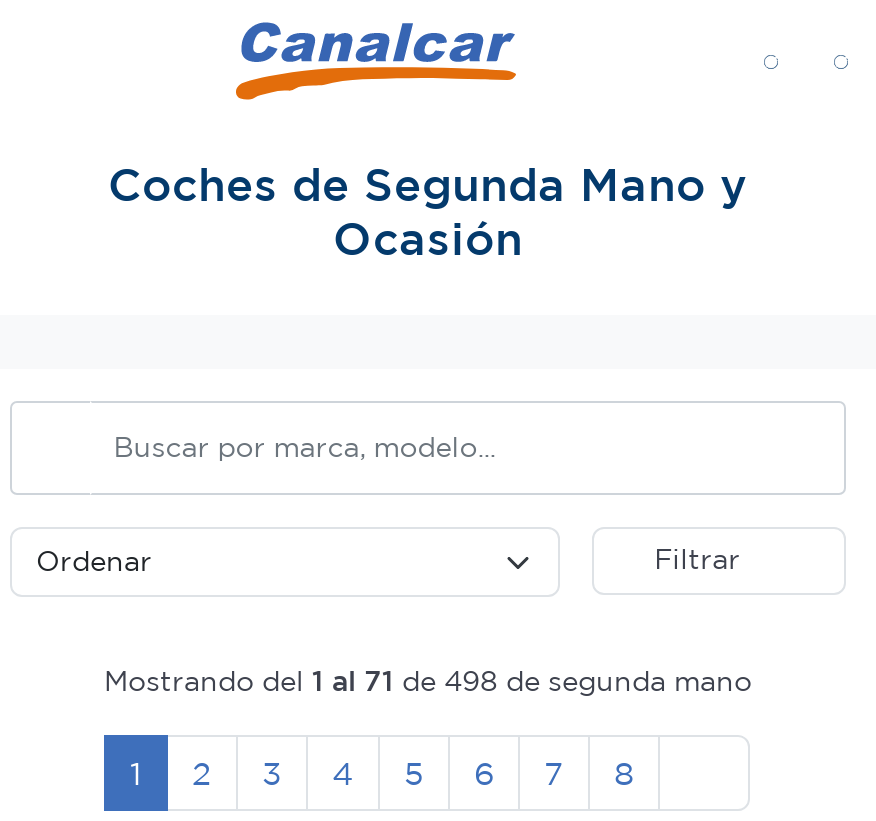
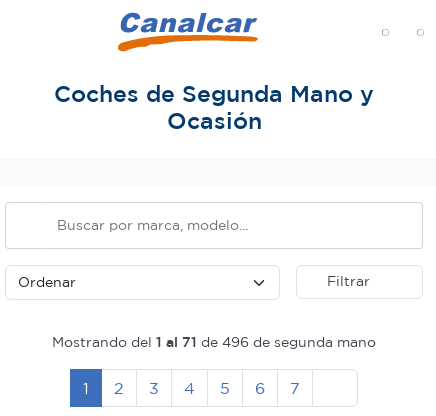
[104,665,752,697] Mostrando del 1 al 71 de 498 de segunda mano -> [52,334,376,350] Mostrando del 1 al 71 de 496 de segunda mano
[614,755,634,791] 8 -> none

